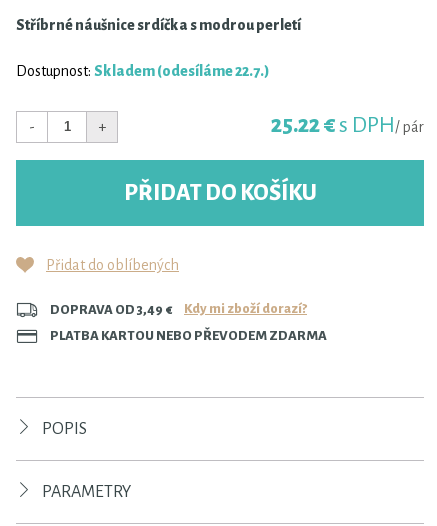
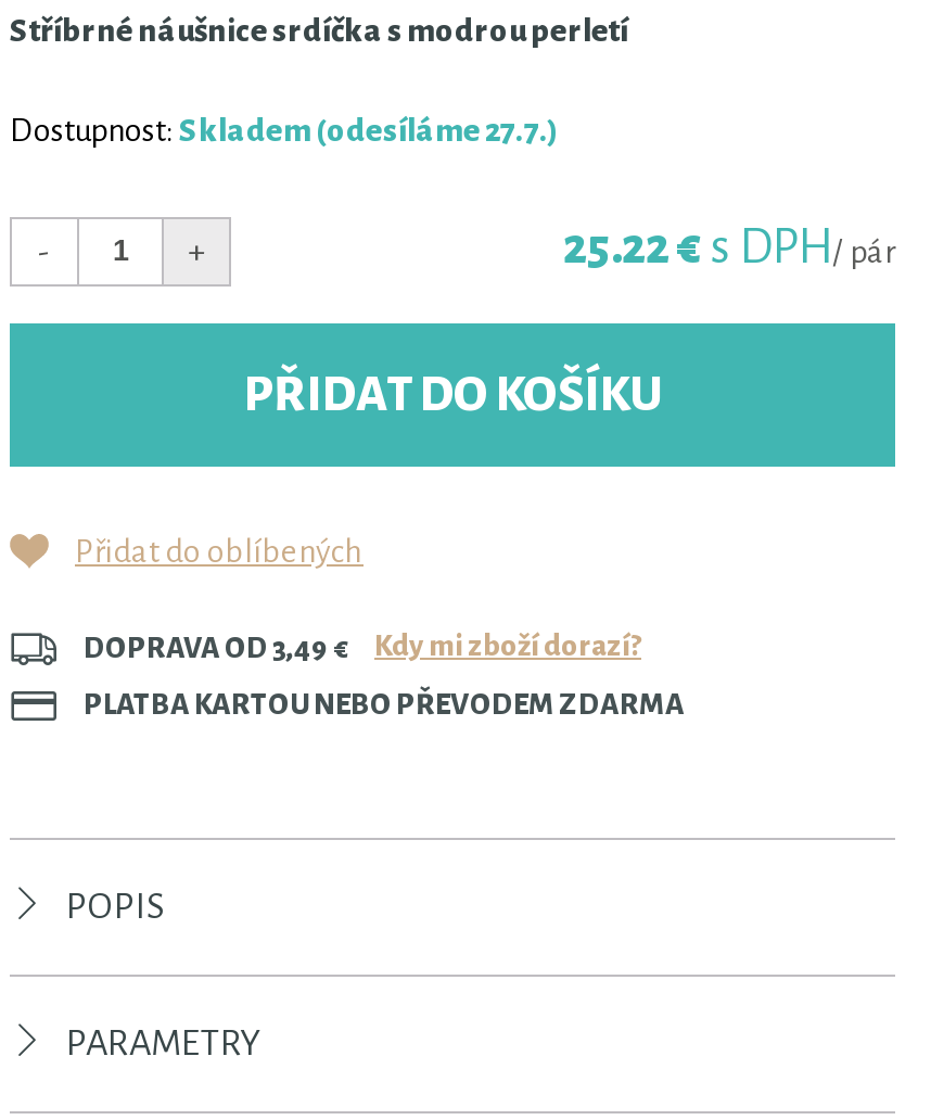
[16,63,270,79] Dostupnost: Skladem (odesíláme 22.7.) -> [10,112,561,147] Dostupnost: Skladem (odesíláme 27.7.)

